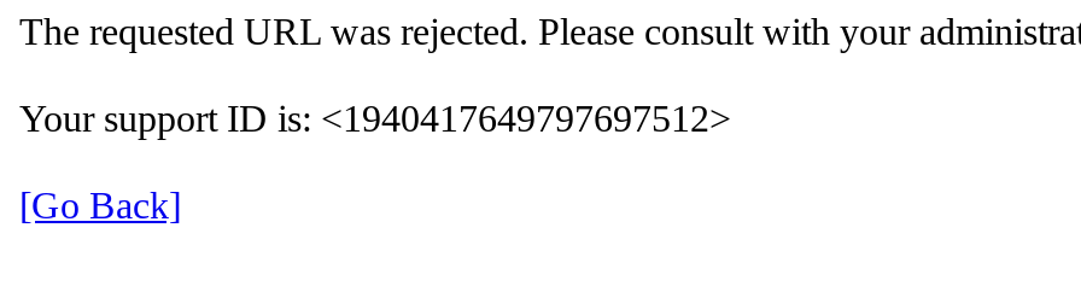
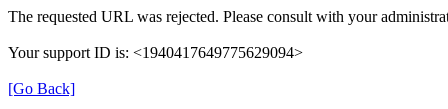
[19,98,731,139] Your support ID is: <1940417649797697512> -> [8,44,303,61] Your support ID is: <1940417649775629094>

